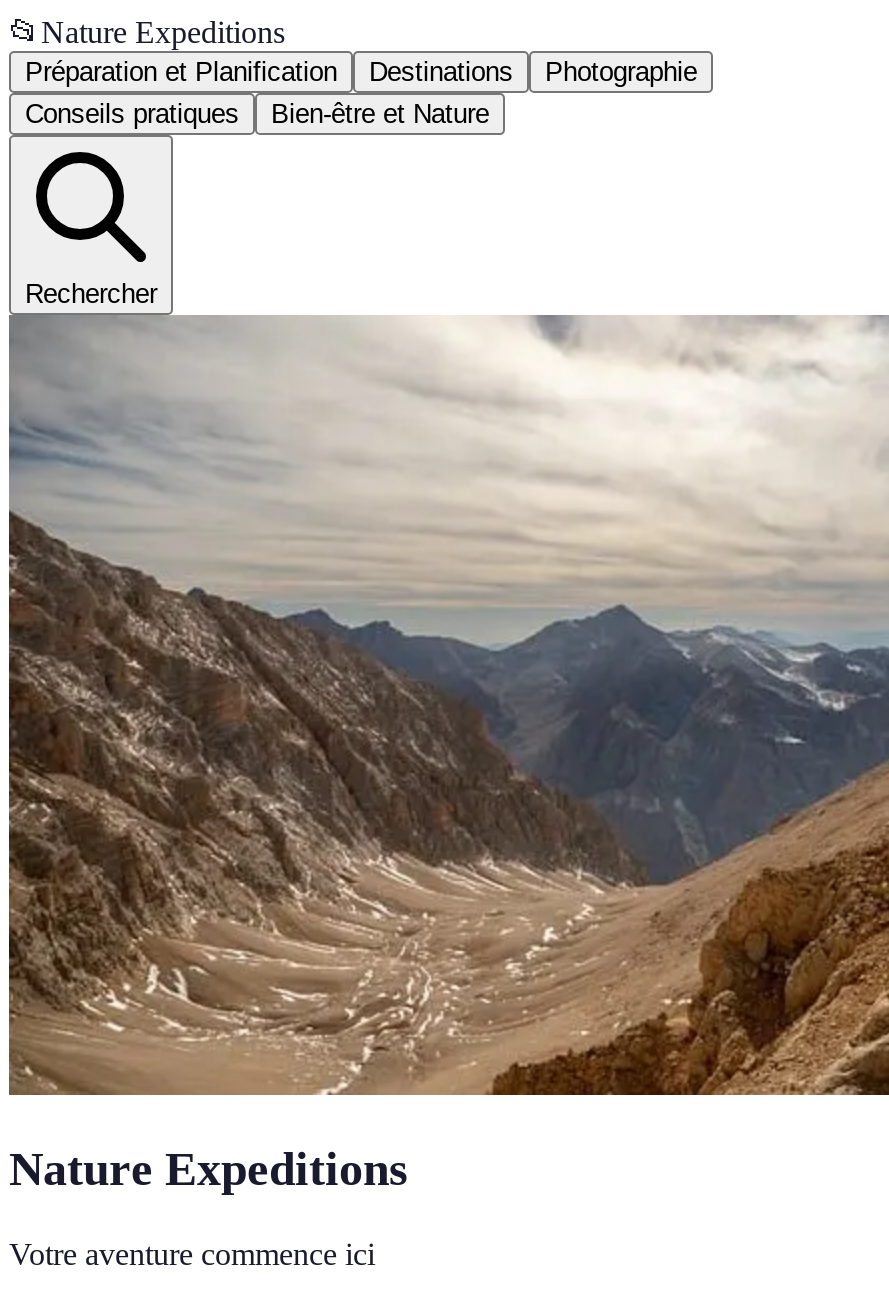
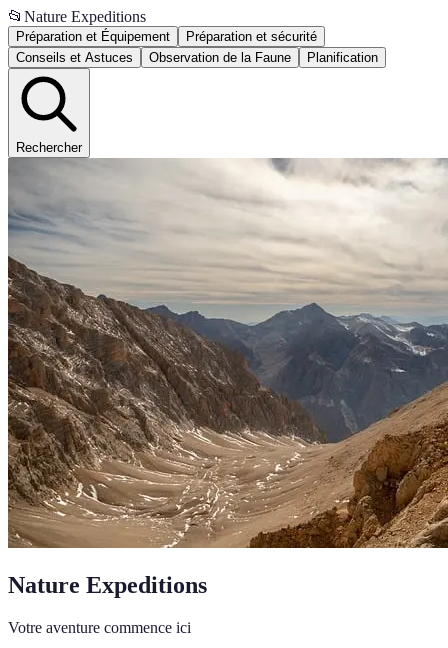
[25,57,697,129] Préparation et Planification | Destinations | Photographie | Conseils pratiques | Bien-être et Nature -> [16,29,378,65] Préparation et Équipement | Préparation et sécurité | Conseils et Astuces | Observation de la Faune | Planification

